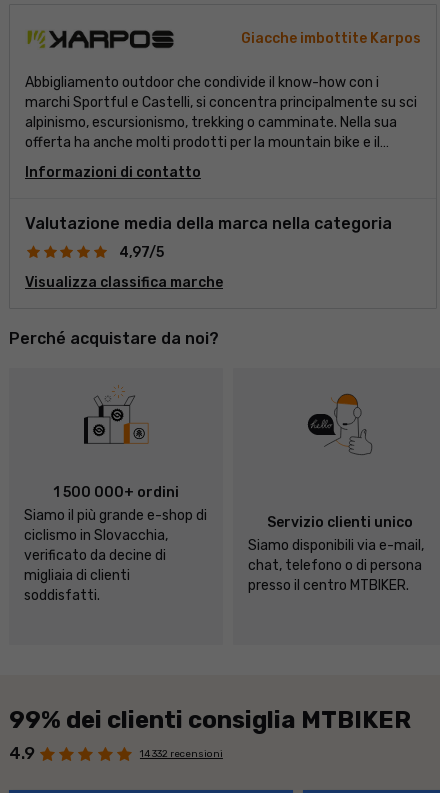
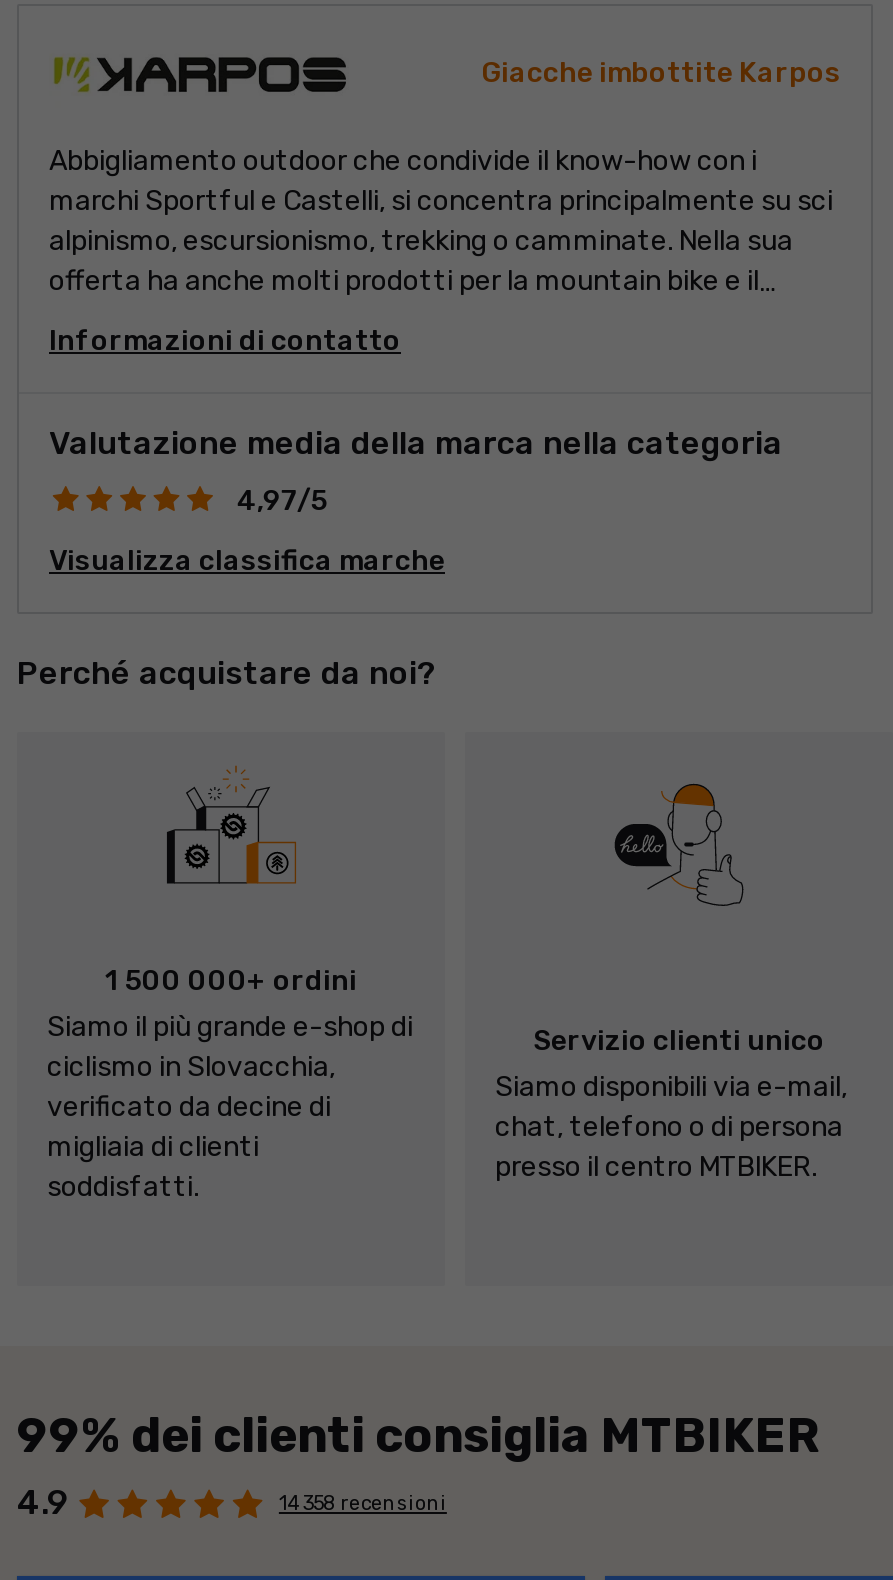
[140,748,223,760] 14 332 recensioni -> [279,1492,447,1516] 14 358 recensioni

